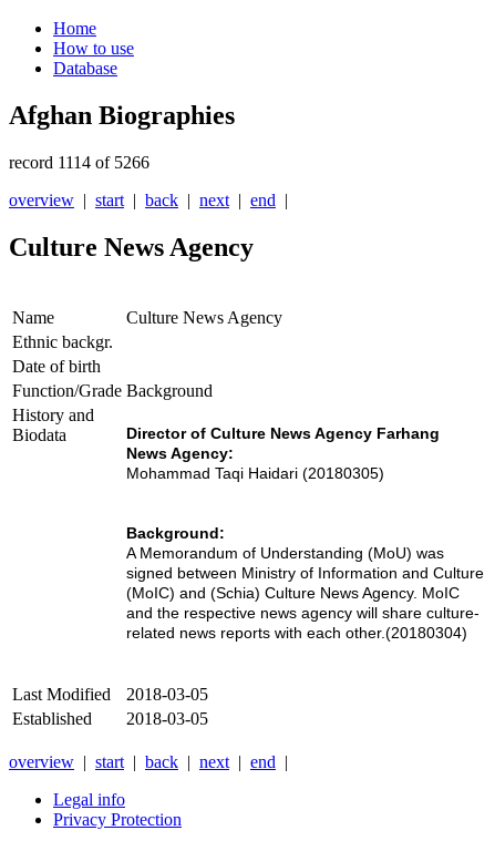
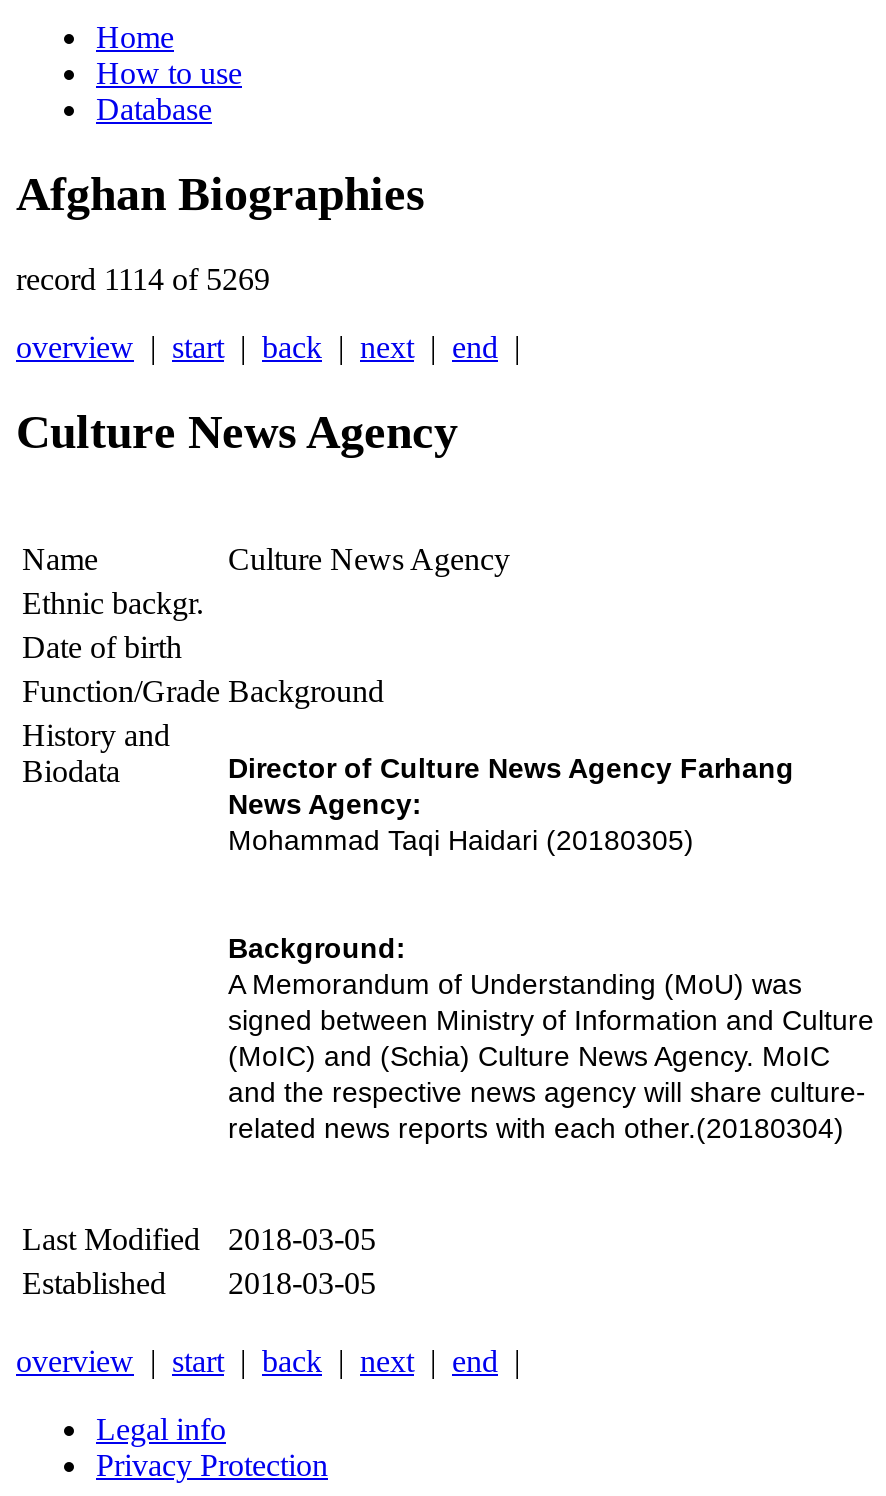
[9,153,149,172] record 1114 of 5266 -> [16,262,270,296] record 1114 of 5269

